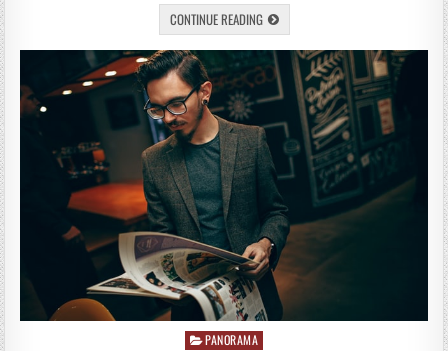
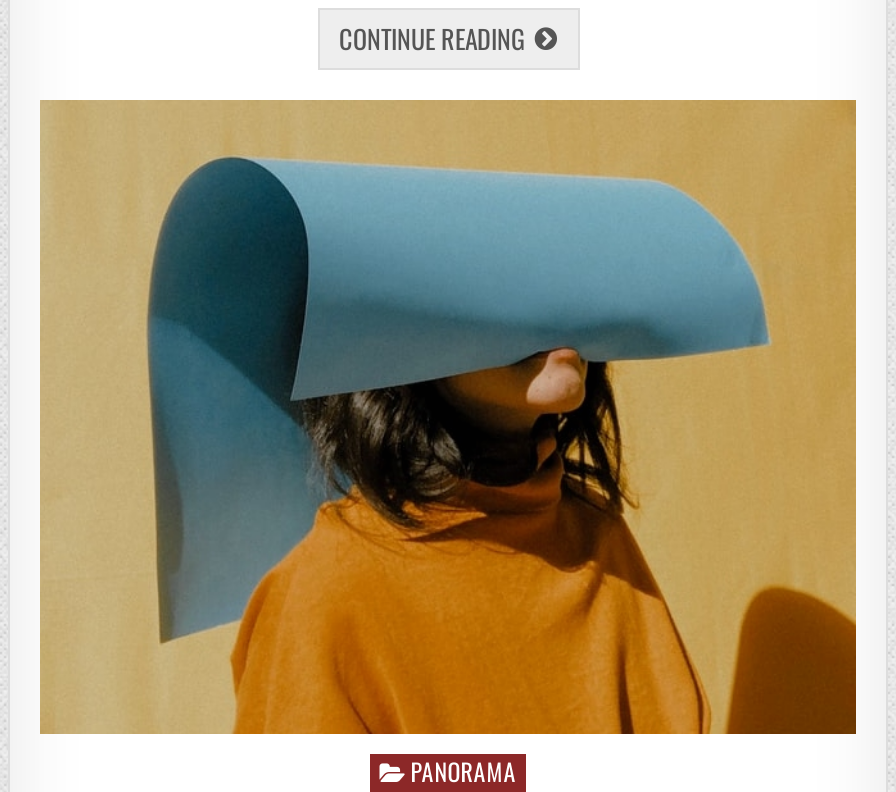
[19,49,429,322] [image] -> [38,98,858,736] [image]

